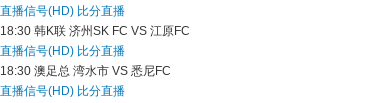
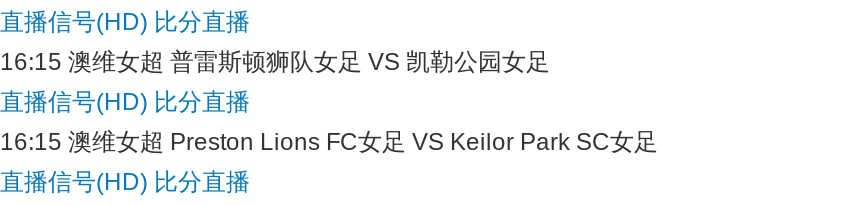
[0,24,190,38] 18:30 韩K联济州SK FC VS 江原FC -> [0,48,550,76] 16:15 澳维女超普雷斯顿狮队女足 VS 凯勒公园女足
[0,64,171,78] 18:30 澳足总湾水市 VS 悉尼FC -> [0,128,658,156] 16:15 澳维女超Preston Lions FC女足 VS Keilor Park SC女足

